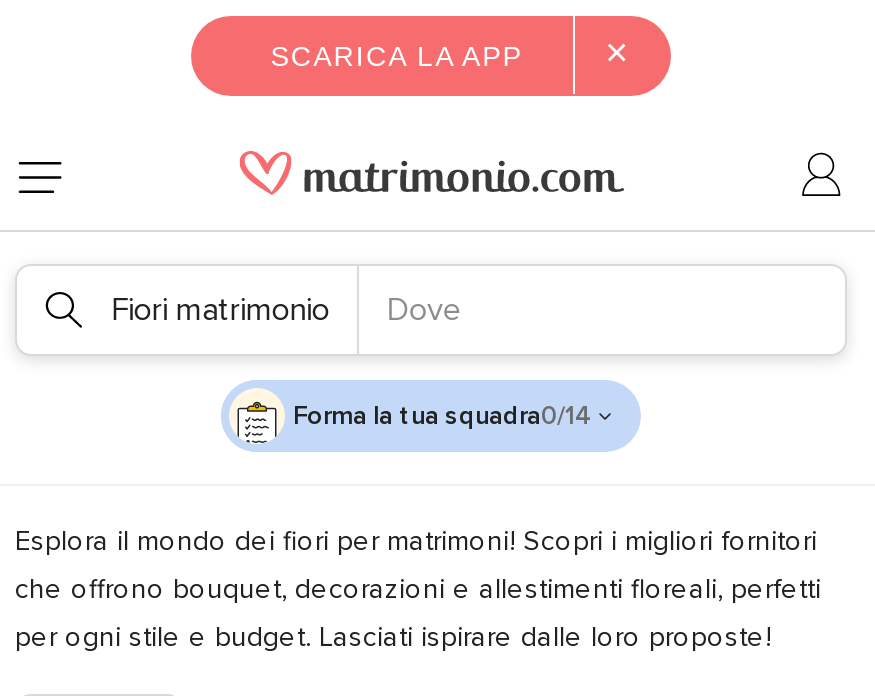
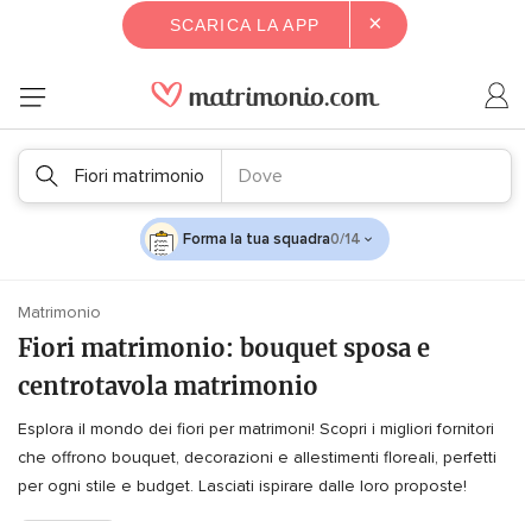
none -> [18,333,430,401] Fiori matrimonio: bouquet sposa e | centrotavola matrimonio
none -> [18,302,101,322] Matrimonio

